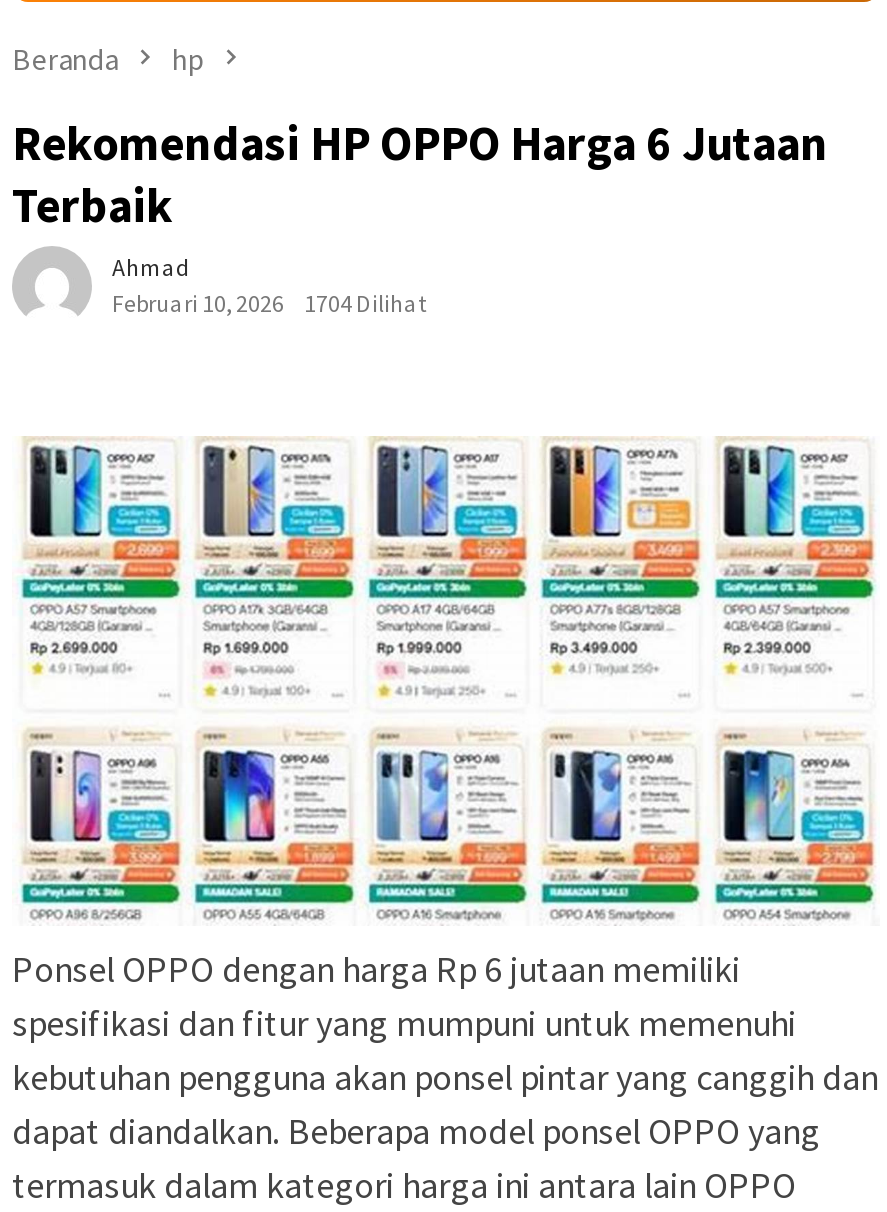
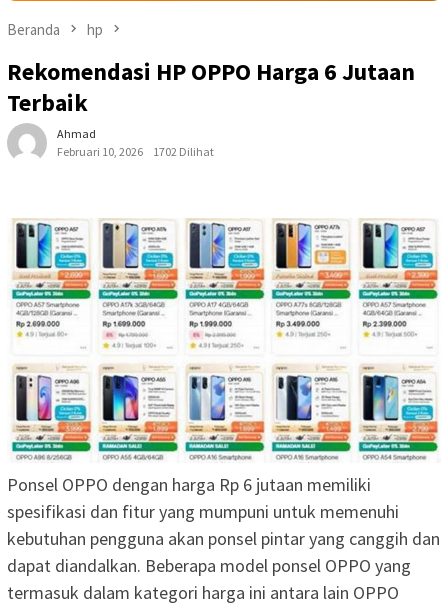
[112,289,426,319] Februari 10, 2026 1704 Dilihat -> [57,144,214,159] Februari 10, 2026 1702 Dilihat

